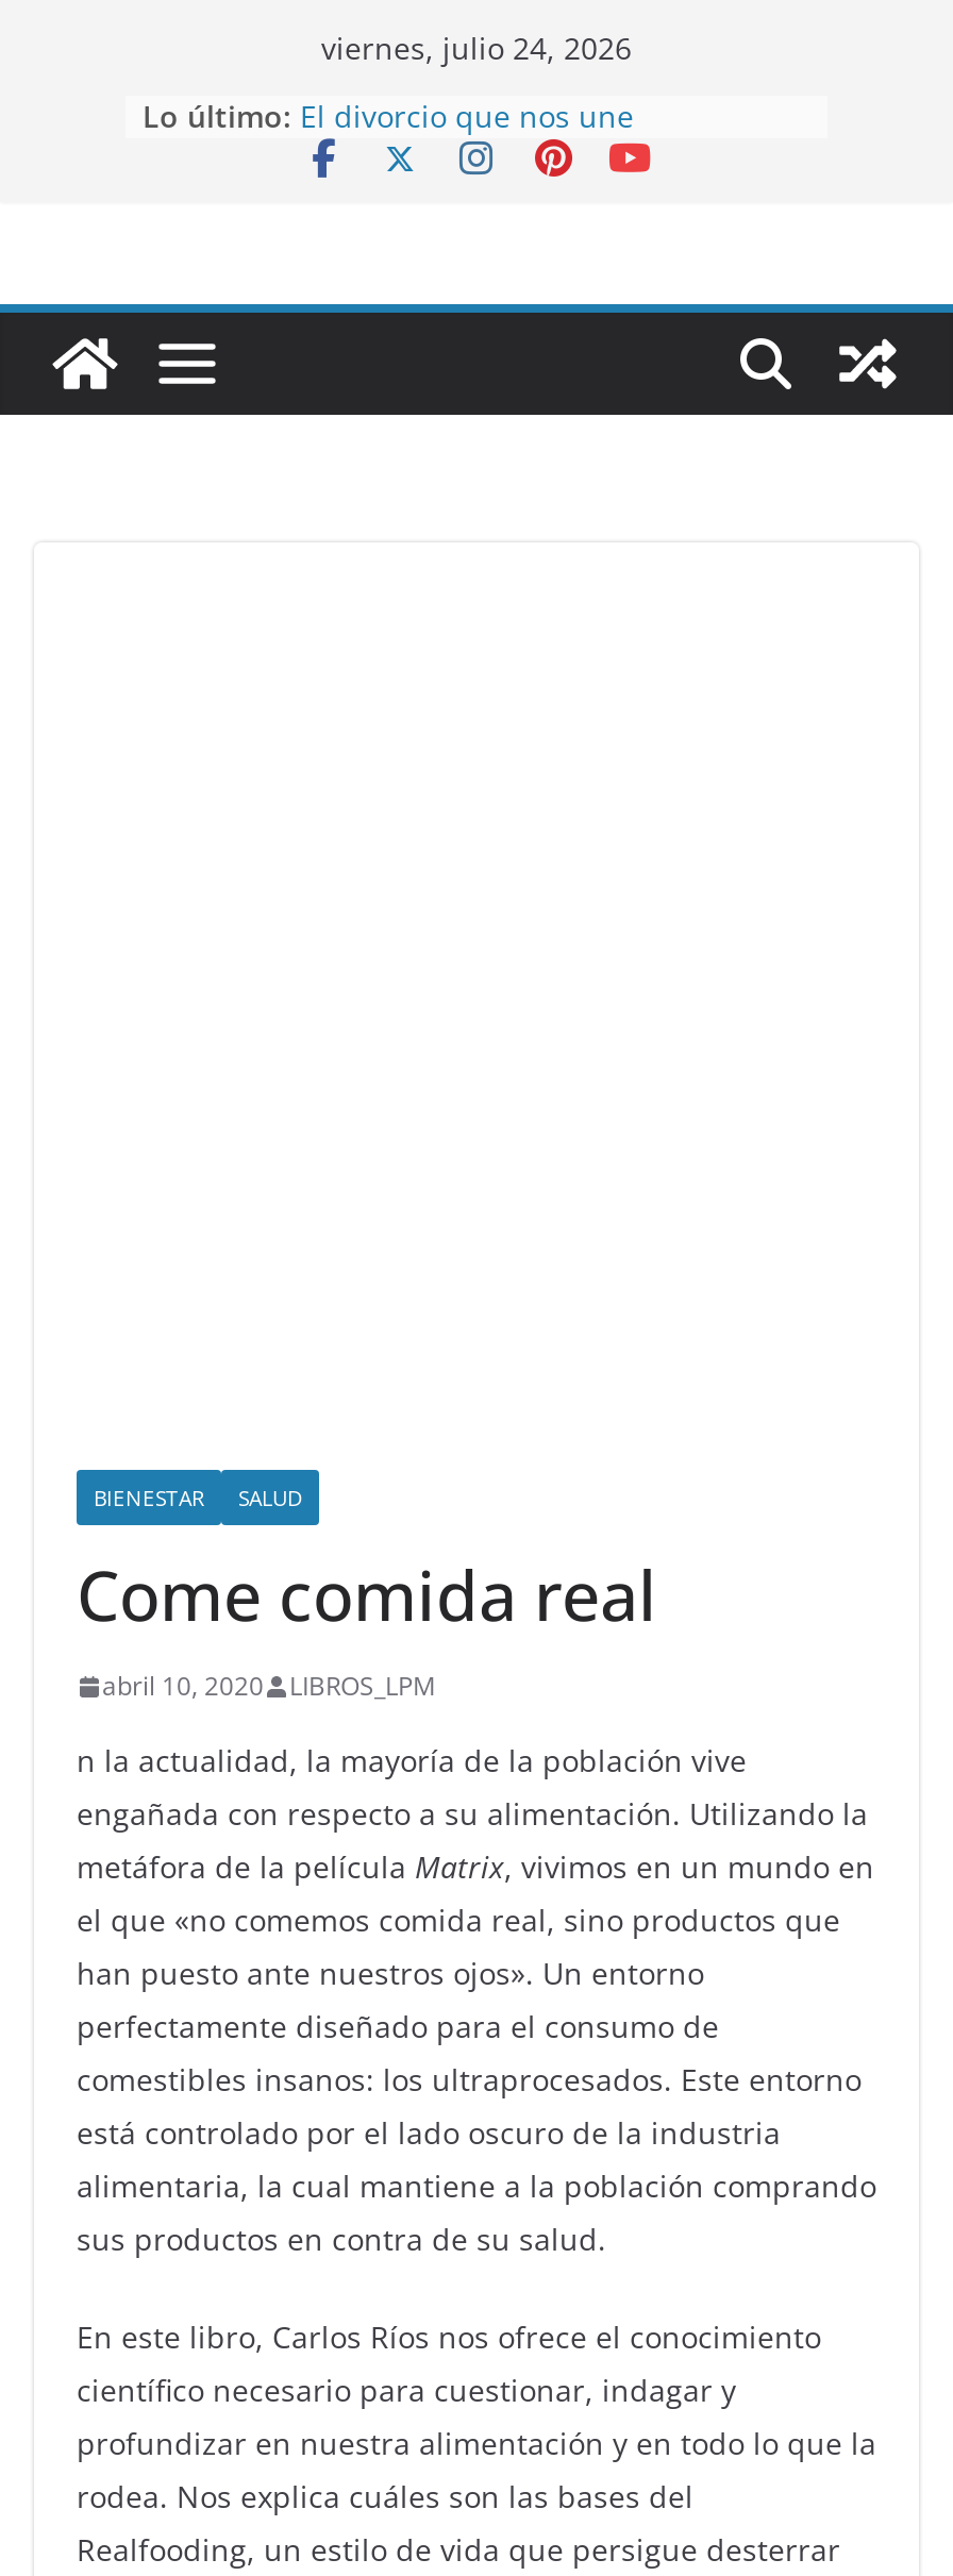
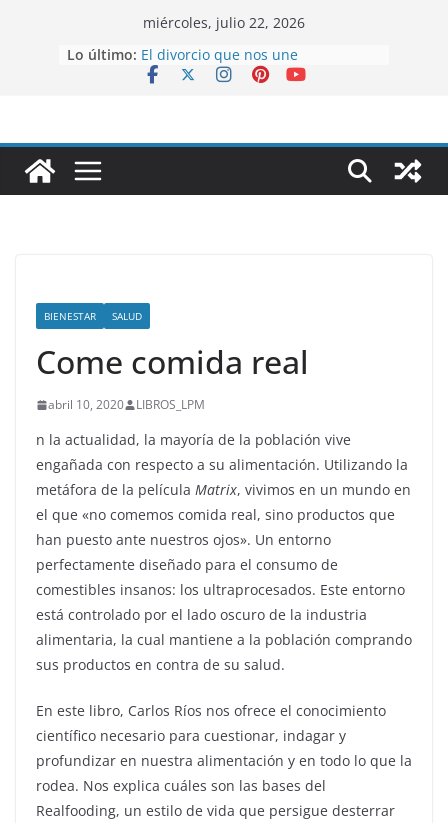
[321,28,632,68] viernes, julio 24, 2026 -> [143,13,305,32] miércoles, julio 22, 2026

